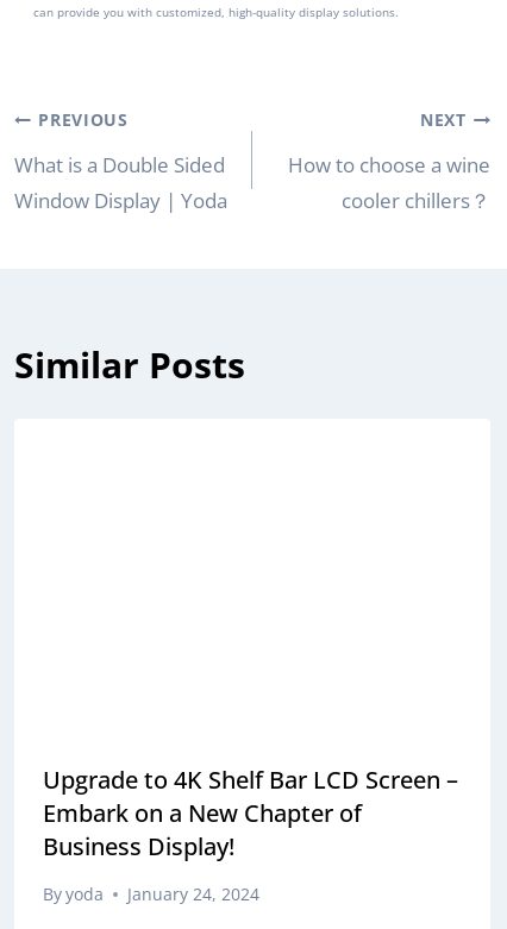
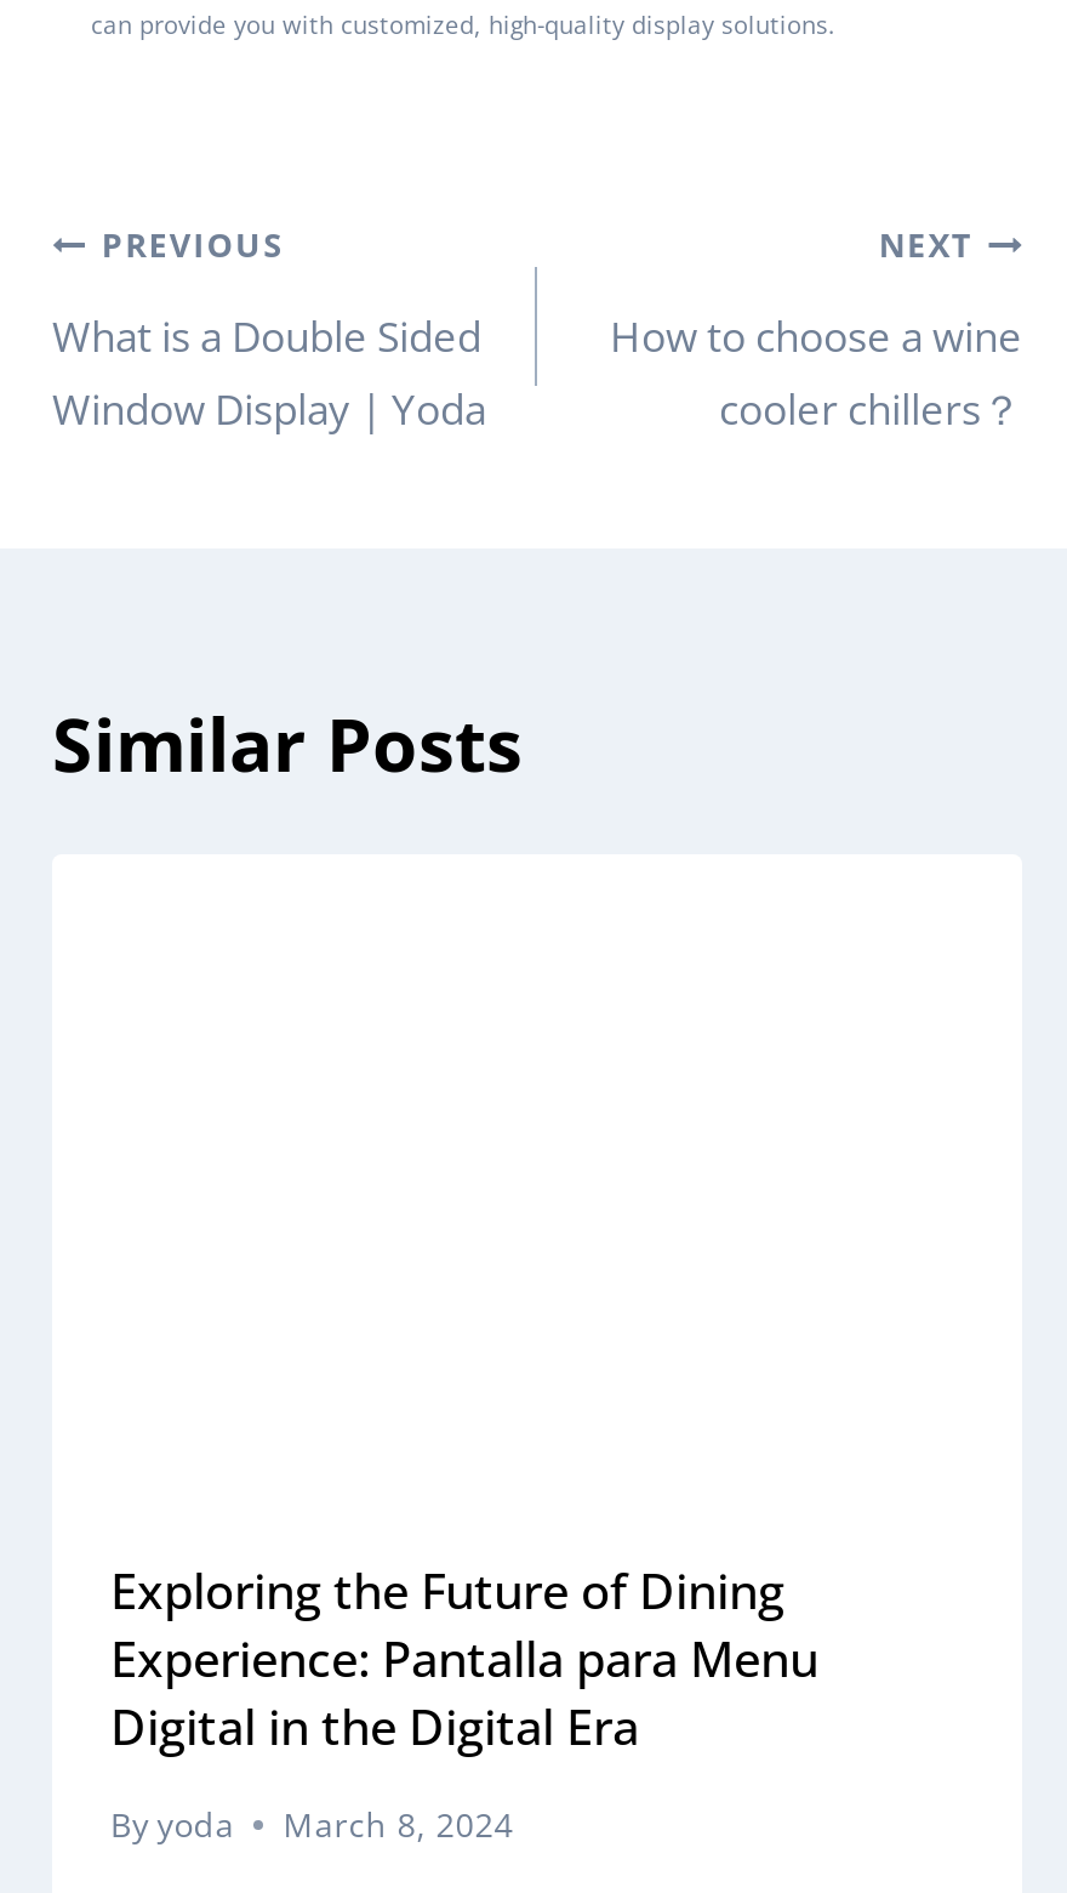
[43,764,458,863] Upgrade to 4K Shelf Bar LCD Screen – | Embark on a New Chapter of | Business Display! -> [110,1559,818,1760] Exploring the Future of Dining | Experience: Pantalla para Menu | Digital in the Digital Era
[43,882,260,905] By yoda January 24, 2024 -> [110,1801,513,1847] By yoda March 8, 2024

